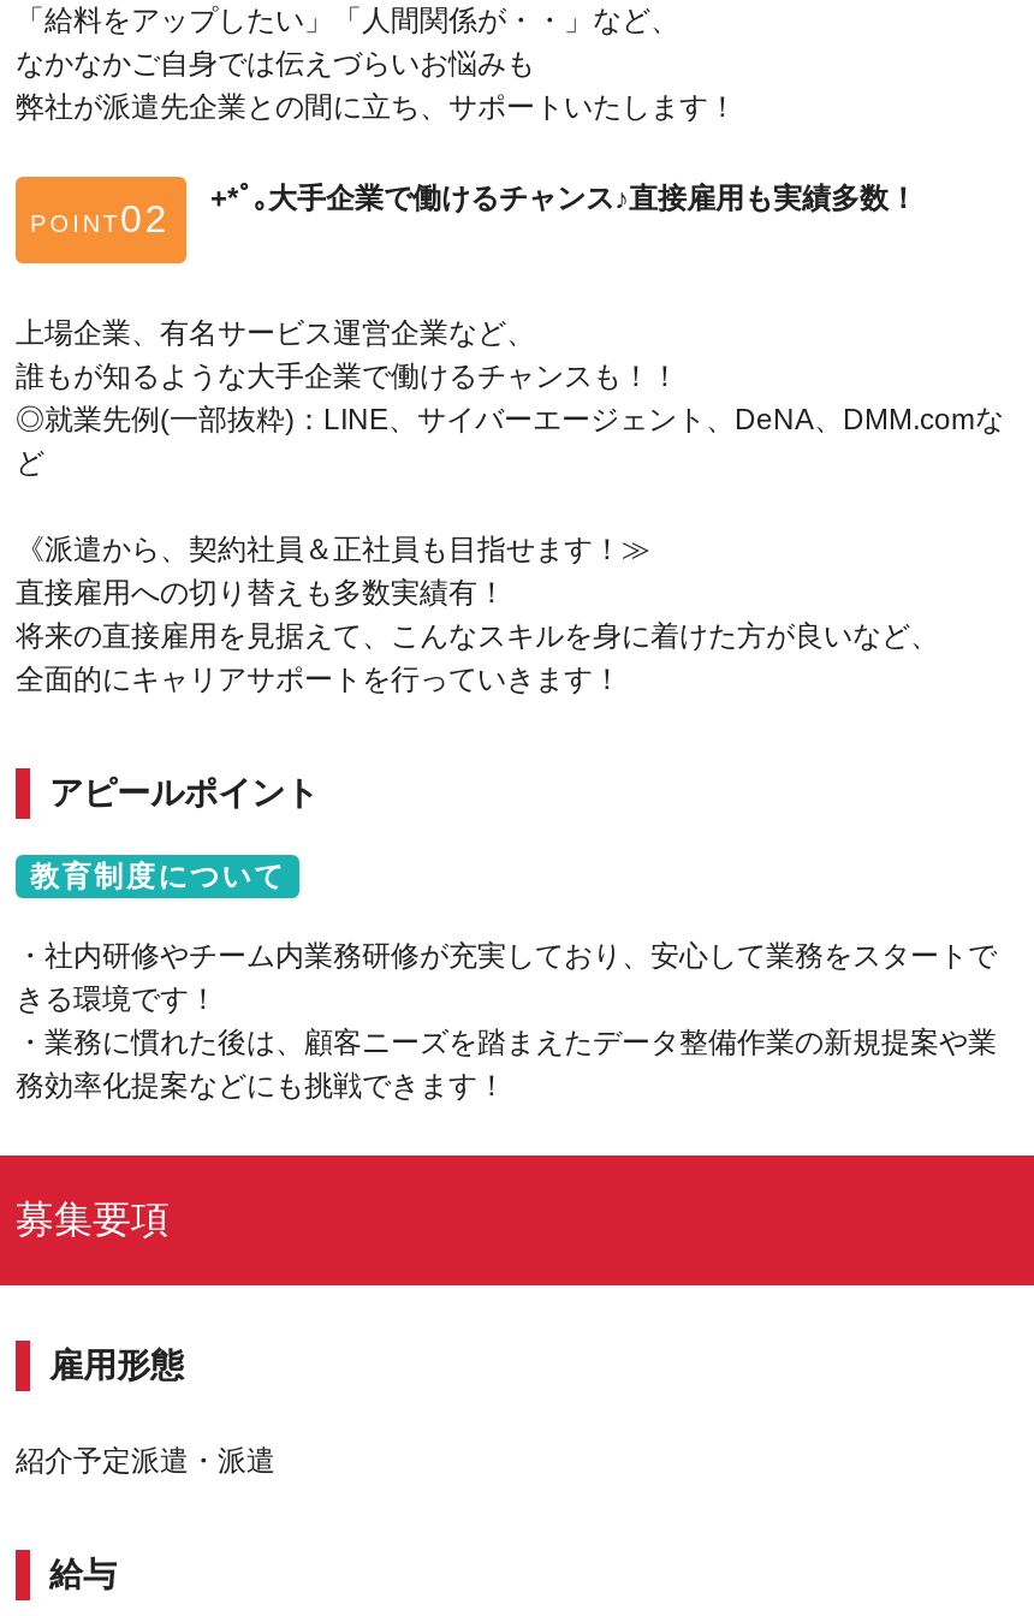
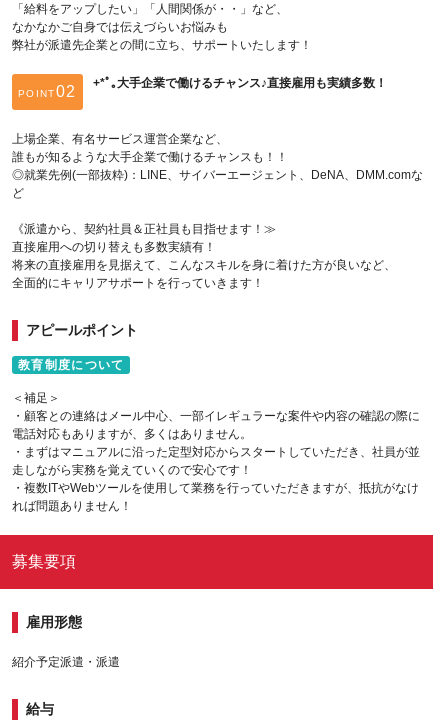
[16,941,997,1104] ・社内研修やチーム内業務研修が充実しており、安心して業務をスタートで | きる環境です！ | ・業務に慣れた後は、顧客ニーズを踏まえたデータ整備作業の新規提案や業 | 務効率化提案などにも挑戦できます！ -> [12,391,420,513] ＜補足＞ | ・顧客との連絡はメール中心、一部イレギュラーな案件や内容の確認の際に | 電話対応もありますが、多くはありません。 | ・まずはマニュアルに沿った定型対応からスタートしていただき、社員が並 | 走しながら実務を覚えていくので安心です！ | ・複数ITやWebツールを使用して業務を行っていただきますが、抵抗がなけ | れば問題ありません！

